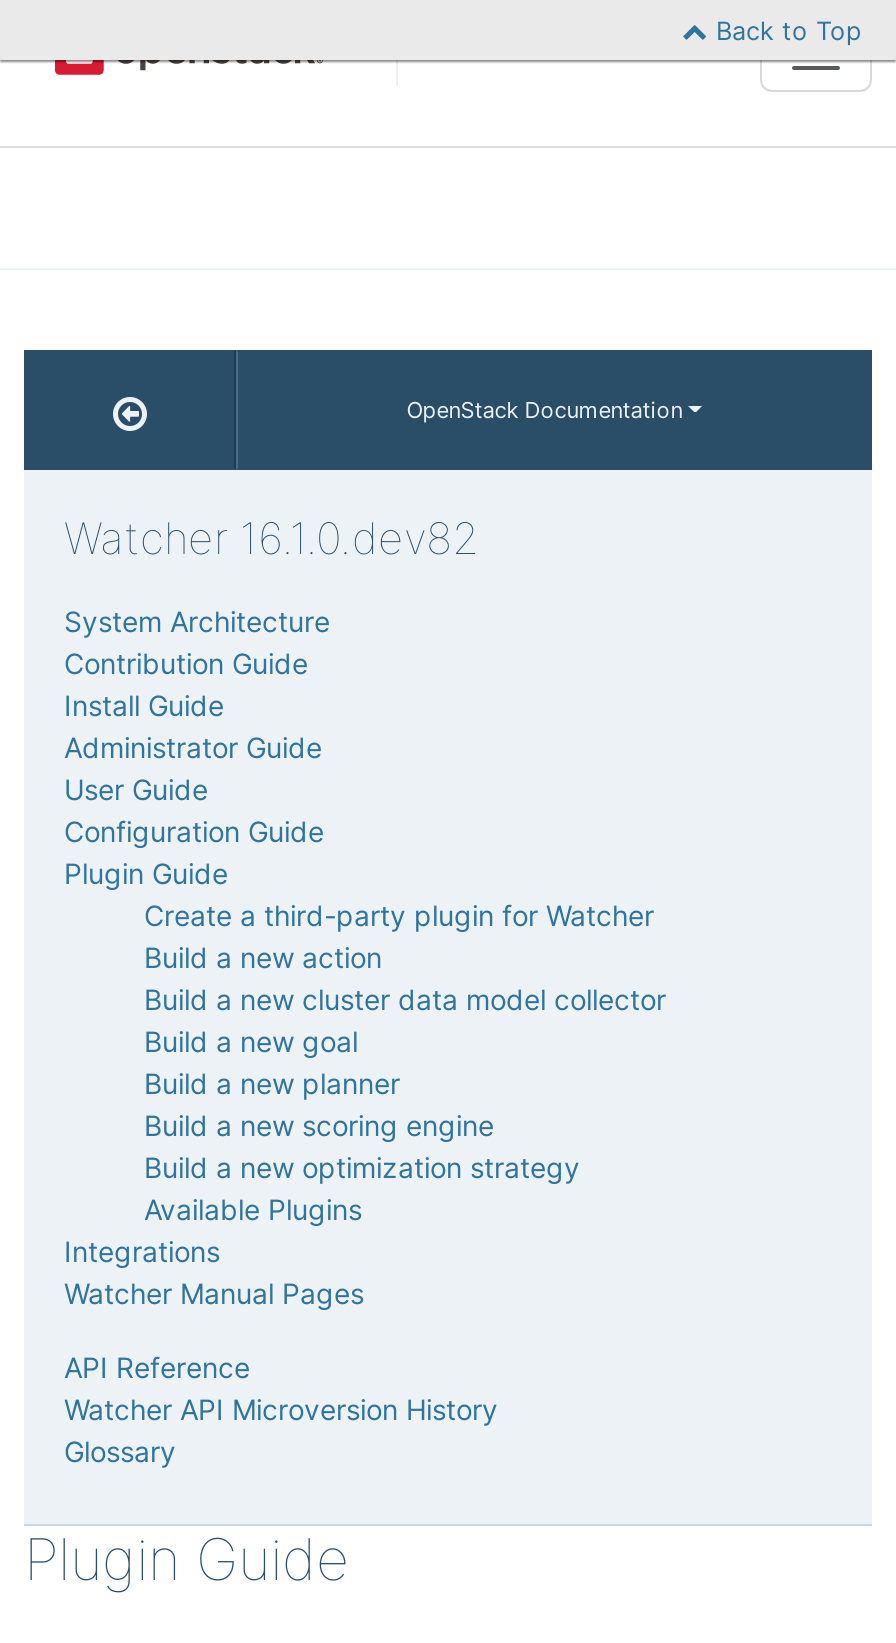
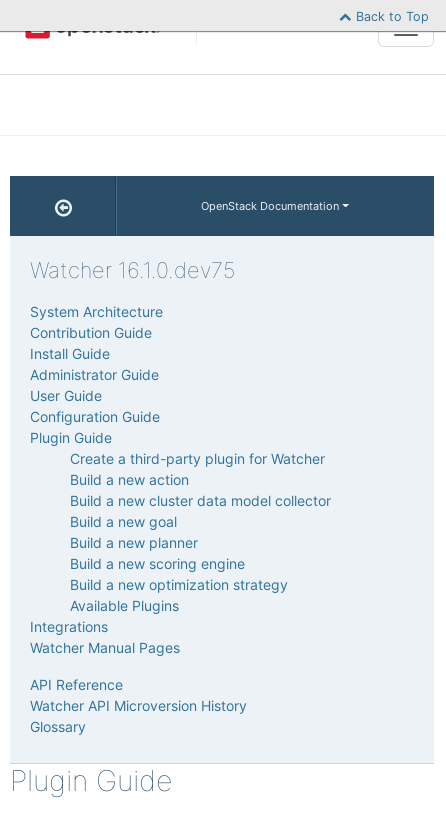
[64,512,478,564] Watcher 16.1.0.dev82 -> [30,257,235,283] Watcher 16.1.0.dev75

